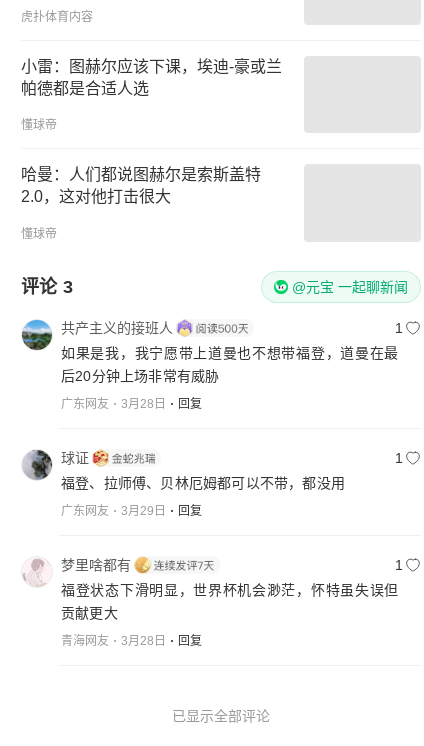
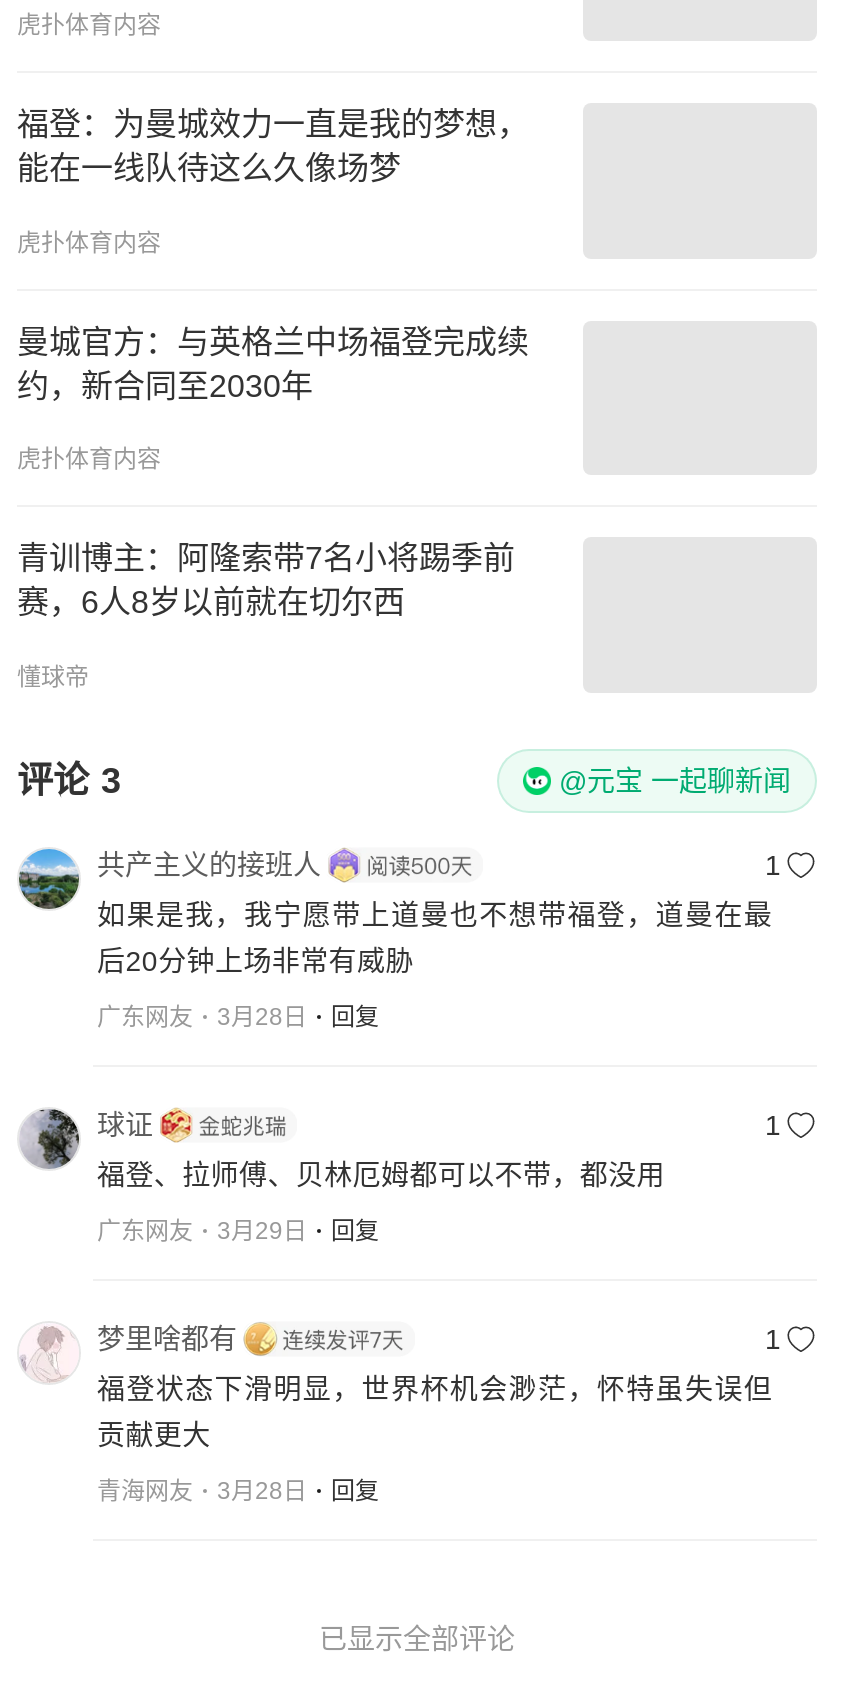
[21,58,282,205] 小雷：图赫尔应该下课，埃迪-豪或兰 | 帕德都是合适人选 | 懂球帝 | 哈曼：人们都说图赫尔是索斯盖特 | 2.0，这对他打击很大 -> [17,107,529,619] 福登：为曼城效力一直是我的梦想， | 能在一线队待这么久像场梦 | 虎扑体育内容 | 曼城官方：与英格兰中场福登完成续 | 约，新合同至2030年 | 虎扑体育内容 | 青训博主：阿隆索带7名小将踢季前 | 赛，6人8岁以前就在切尔西

